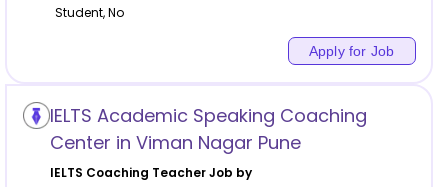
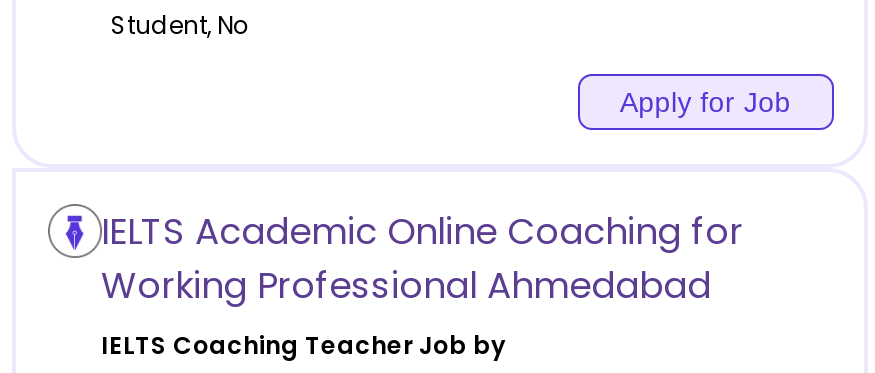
[49,102,366,154] IELTS Academic Speaking Coaching | Center in Viman Nagar Pune -> [101,205,743,309] IELTS Academic Online Coaching for | Working Professional Ahmedabad

